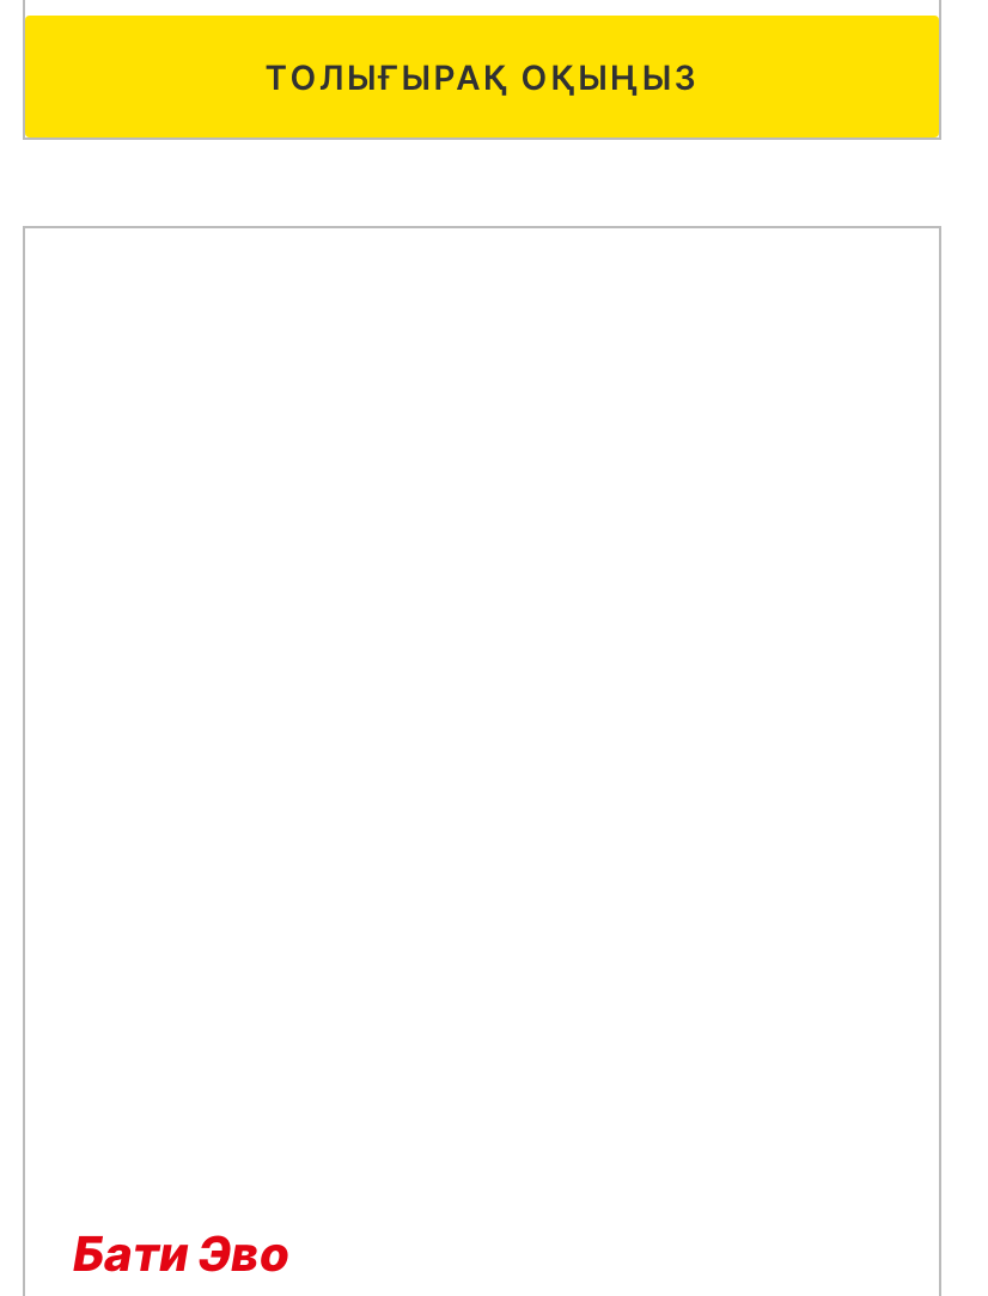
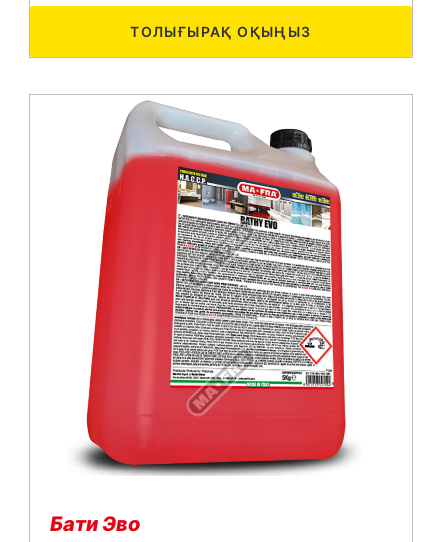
none -> [78,100,352,475] [image]

